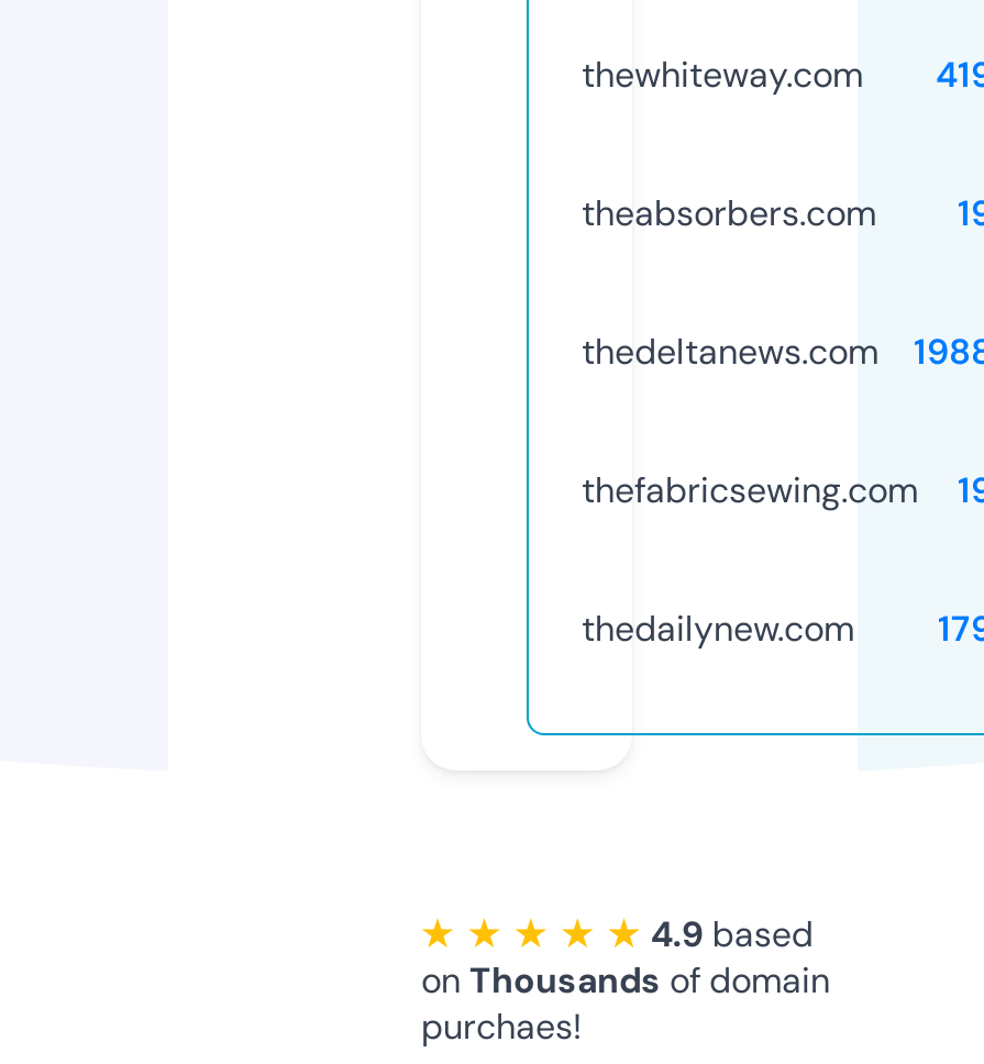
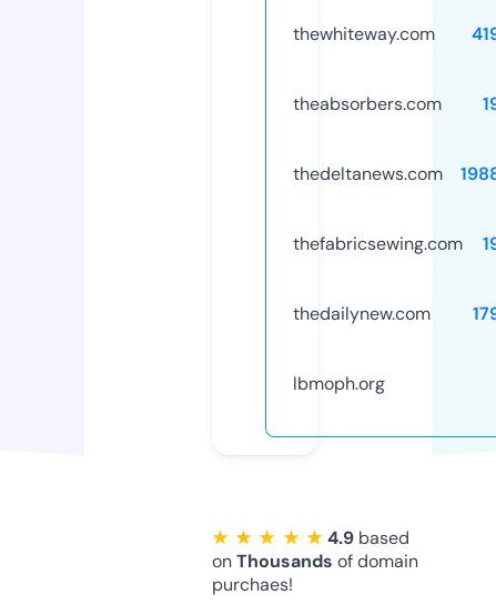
none -> [293,372,385,395] lbmoph.org

